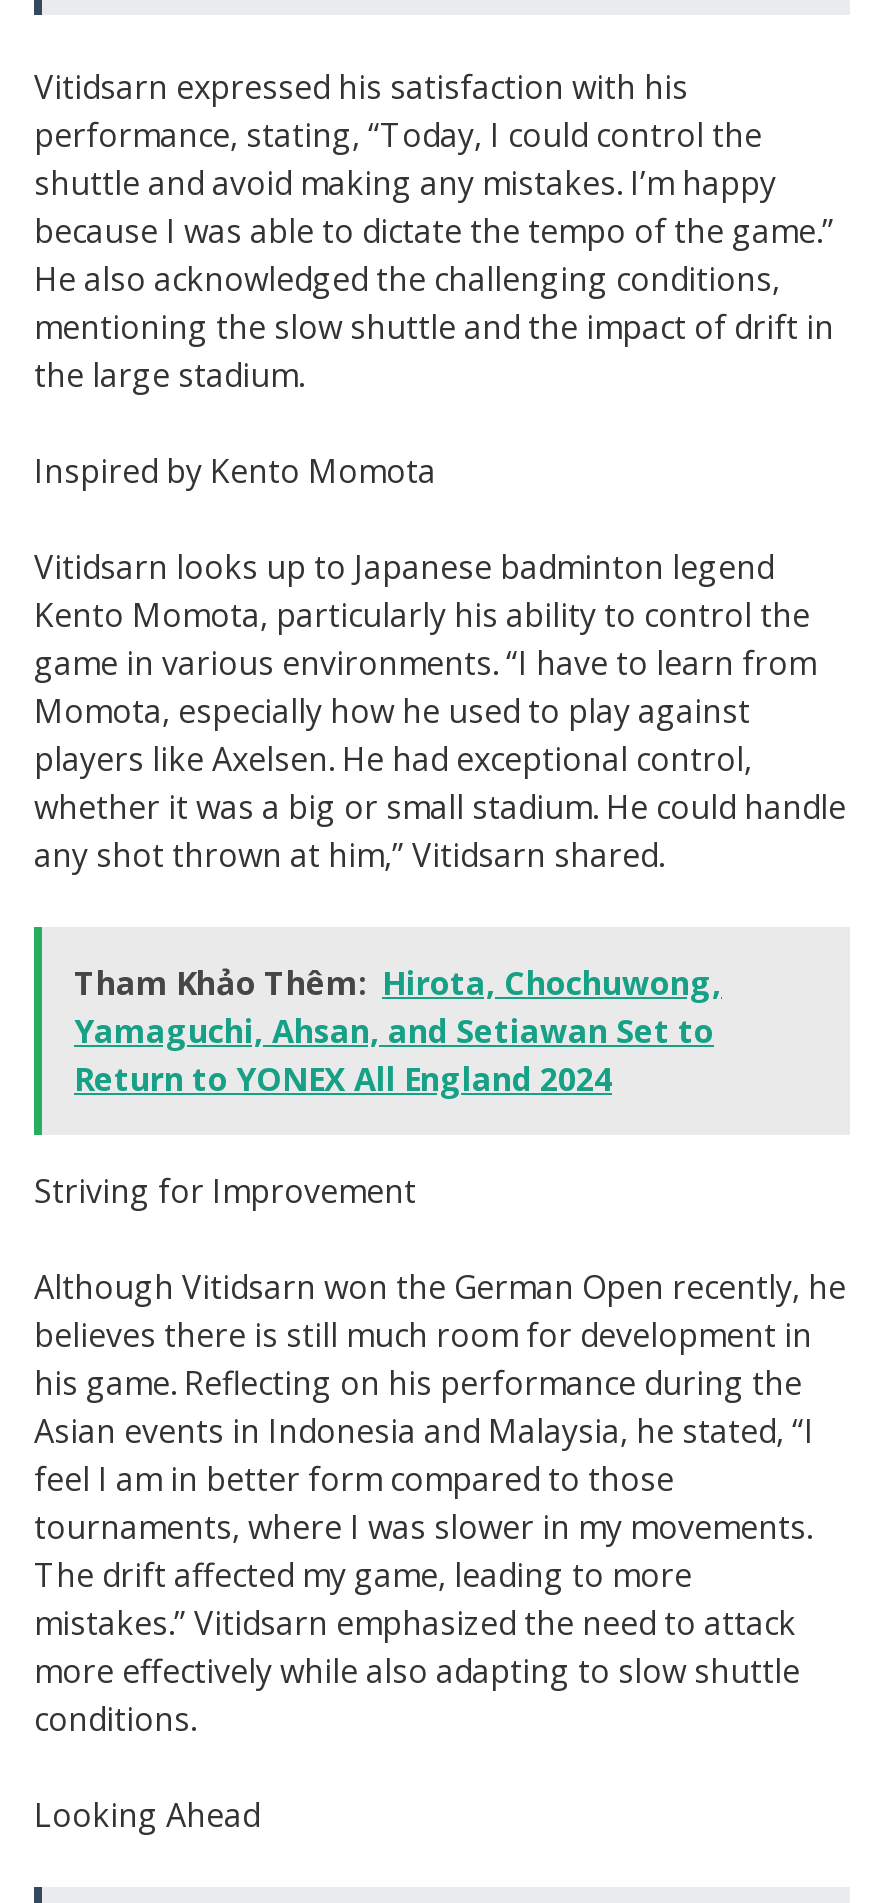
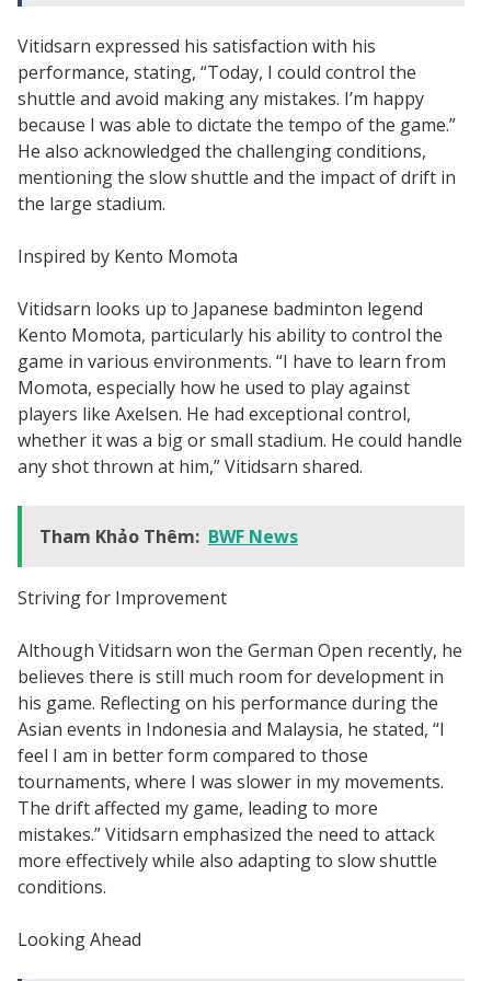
[74,961,722,1101] Tham Khảo Thêm: Hirota, Chochuwong, | Yamaguchi, Ahsan, and Setiawan Set to | Return to YONEX All England 2024 -> [39,524,298,548] Tham Khảo Thêm: BWF News

